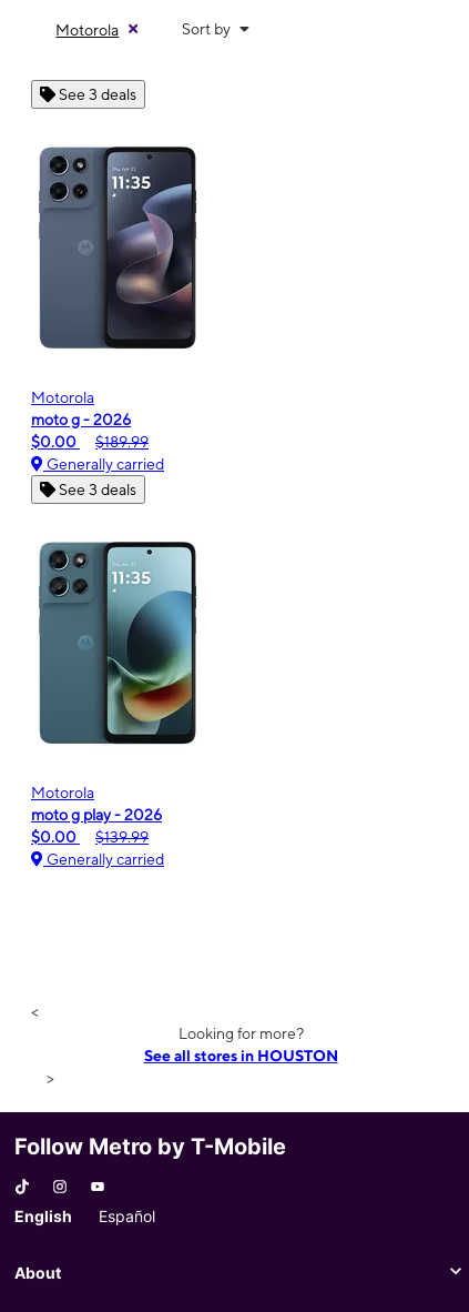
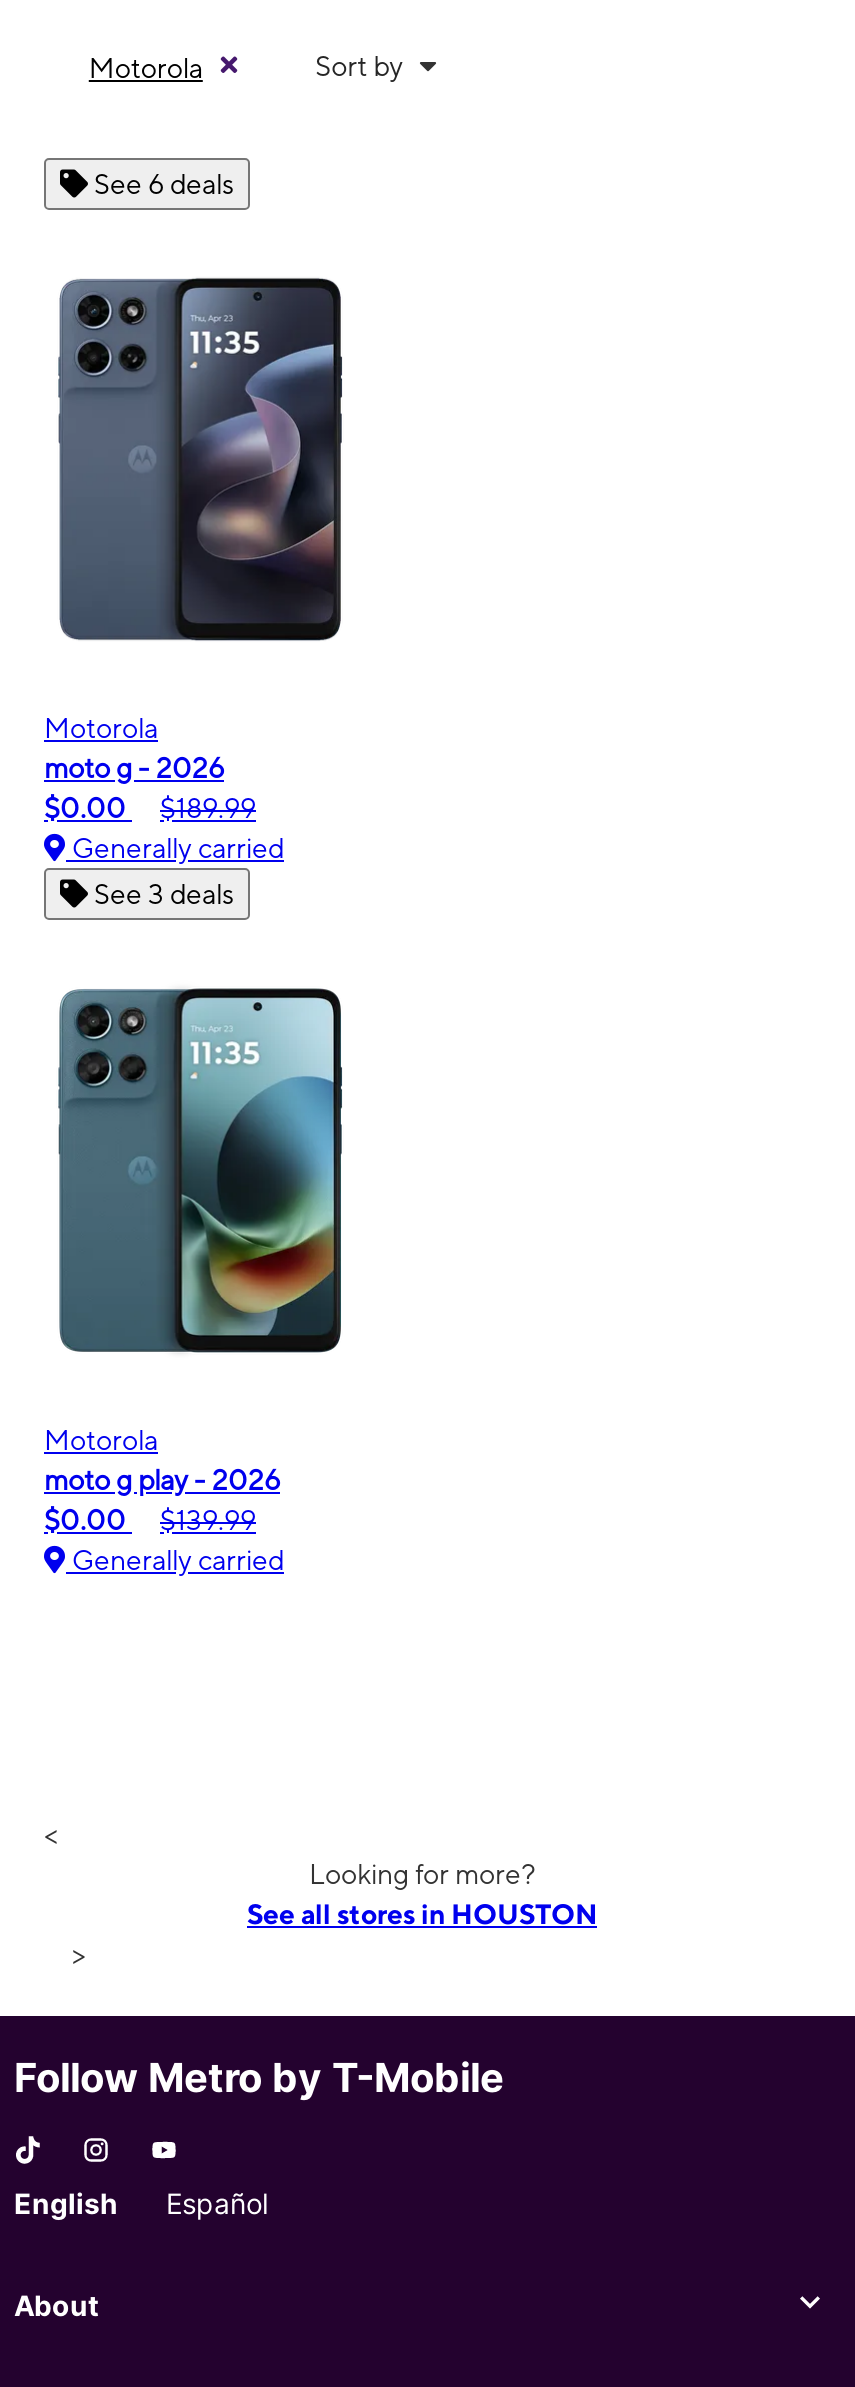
[59,85,136,103] See 3 deals -> [94,168,234,200] See 6 deals

